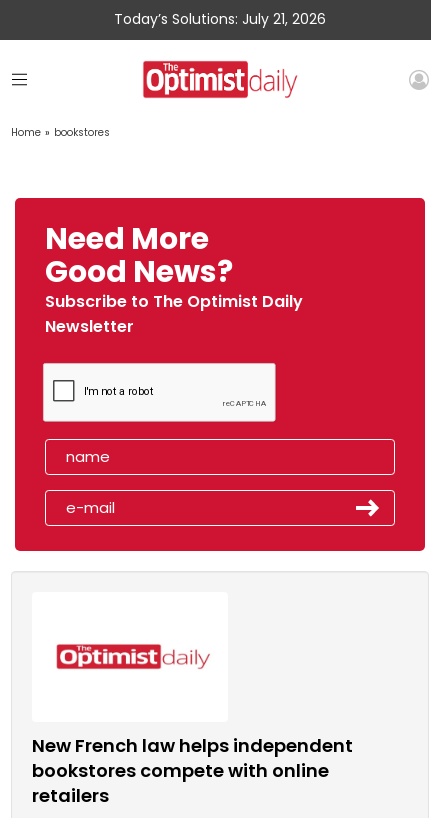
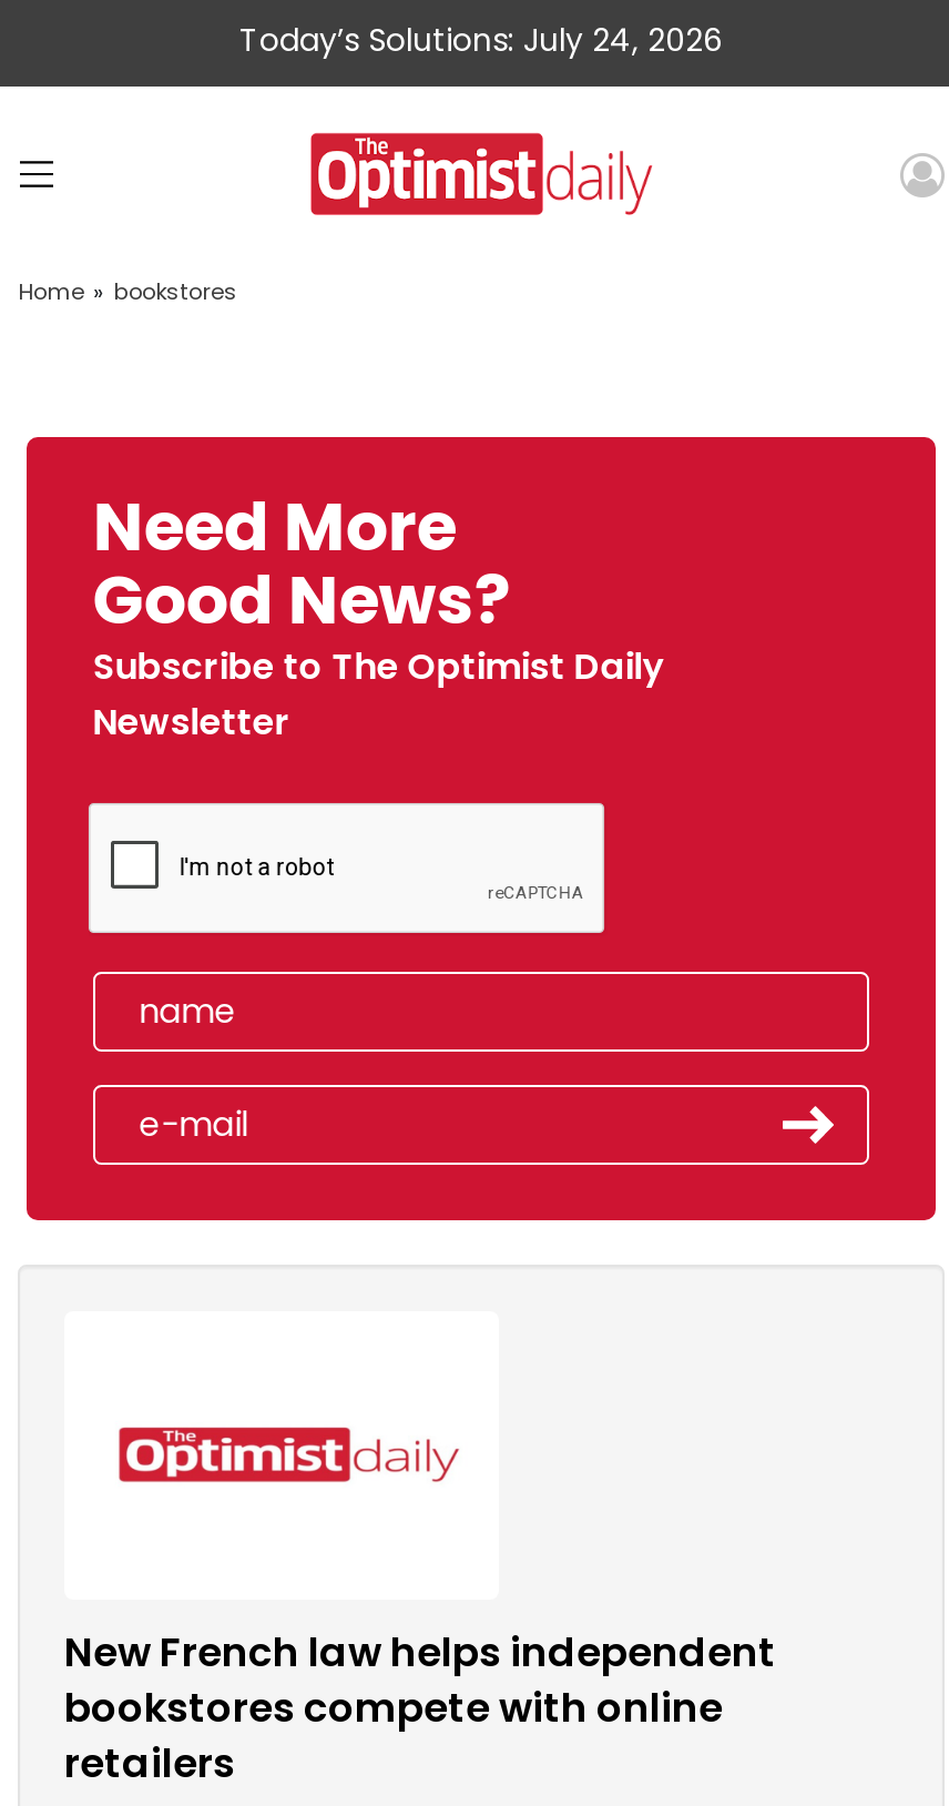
[114,9,326,29] Today’s Solutions: July 21, 2026 -> [239,18,723,62] Today’s Solutions: July 24, 2026

